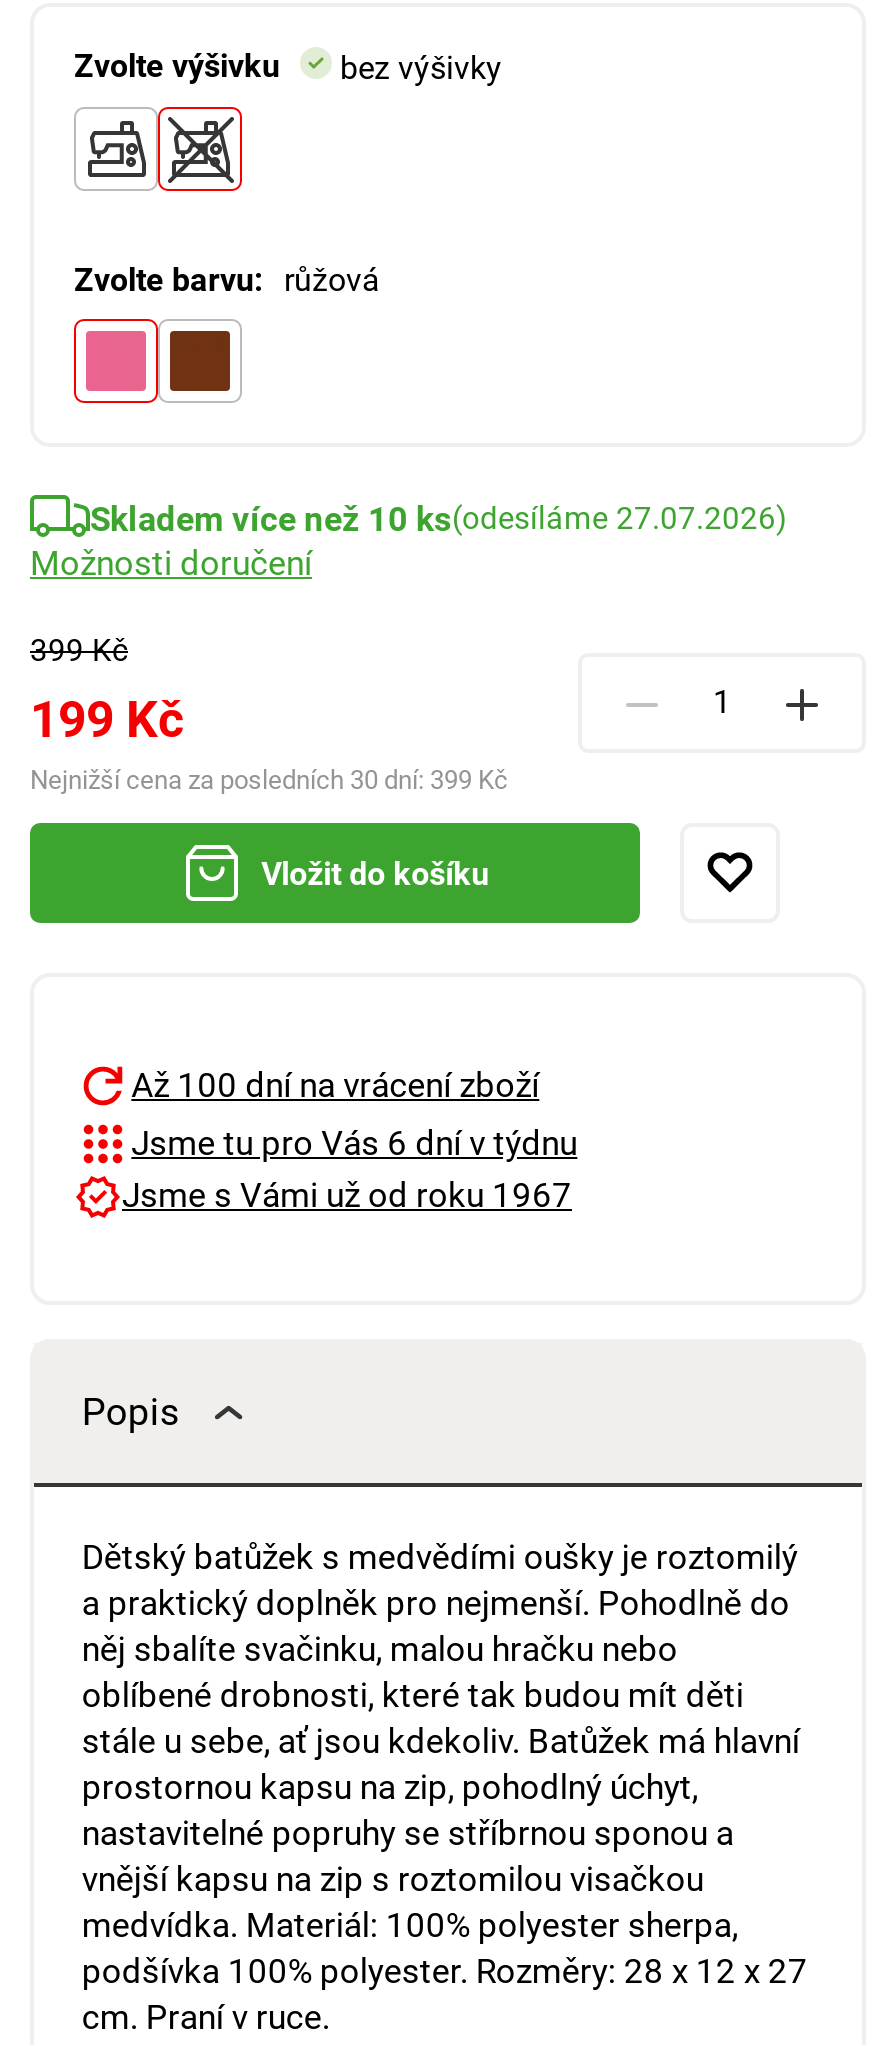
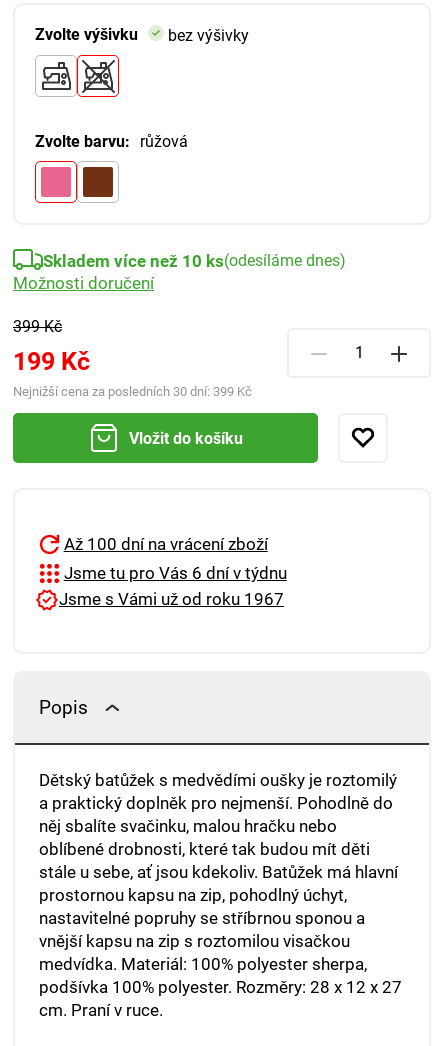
[90,499,788,539] Skladem více než 10 ks(odesíláme 27.07.2026) -> [43,251,346,271] Skladem více než 10 ks(odesíláme dnes)

